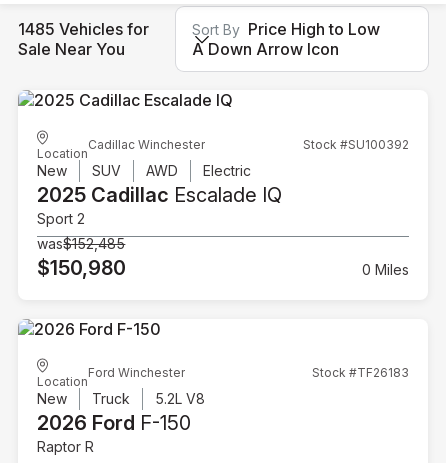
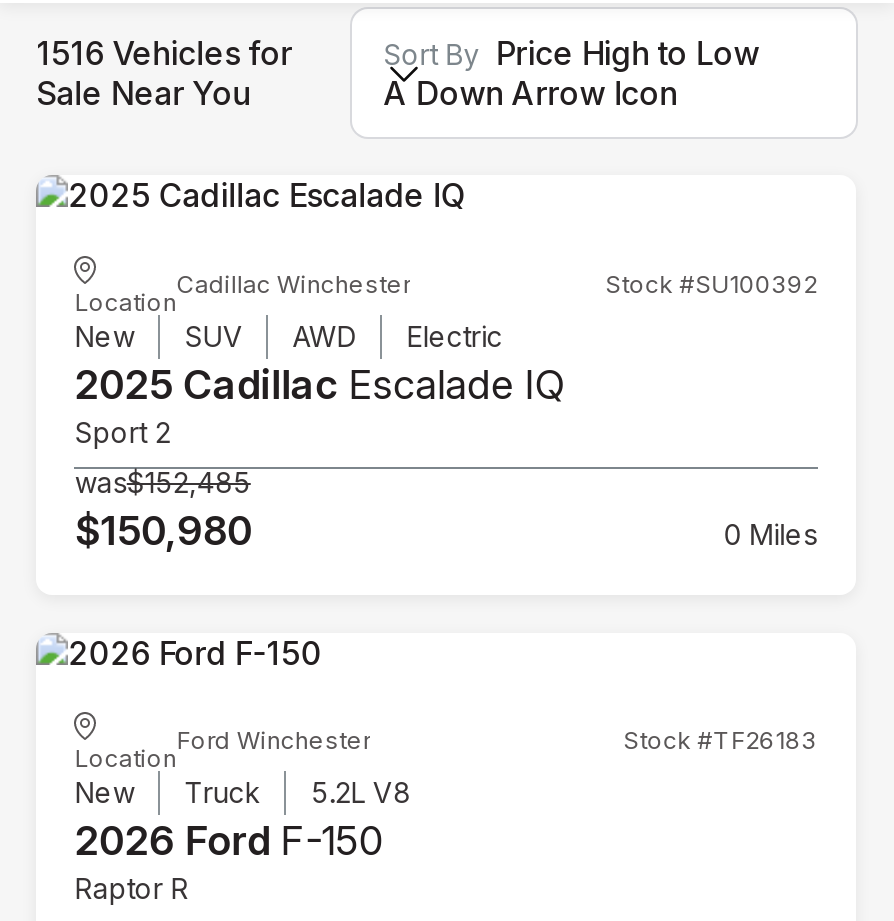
[18,19,149,39] 1485 Vehicles for -> [36,33,292,73] 1516 Vehicles for

